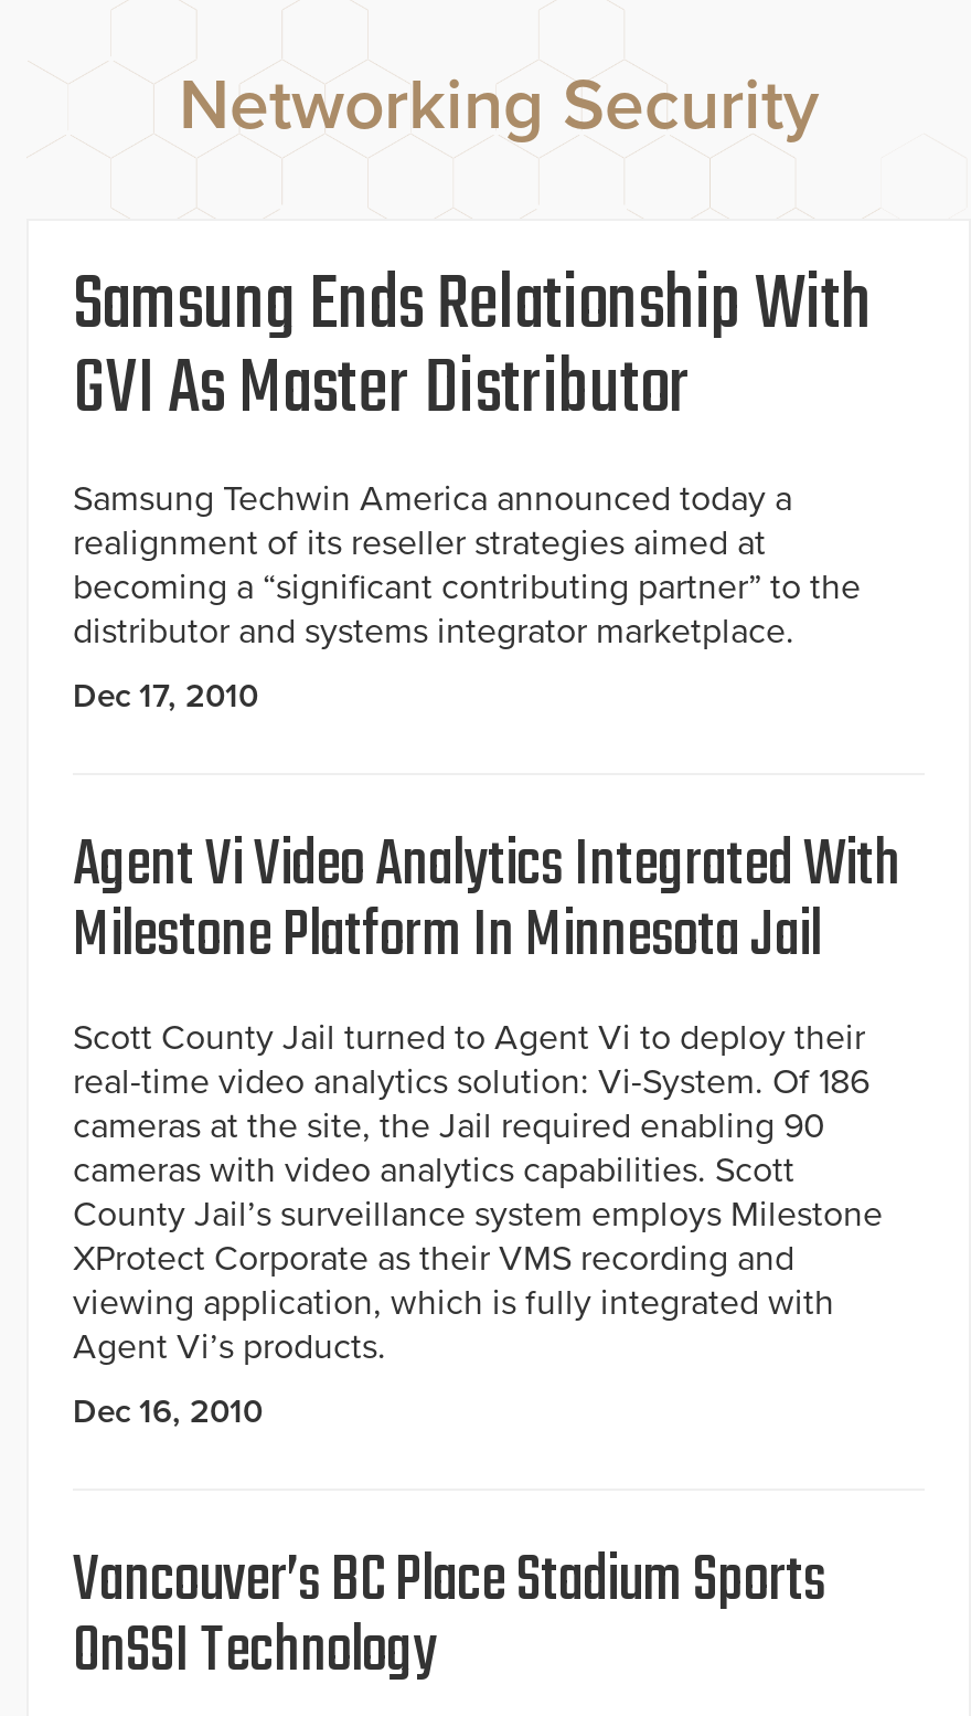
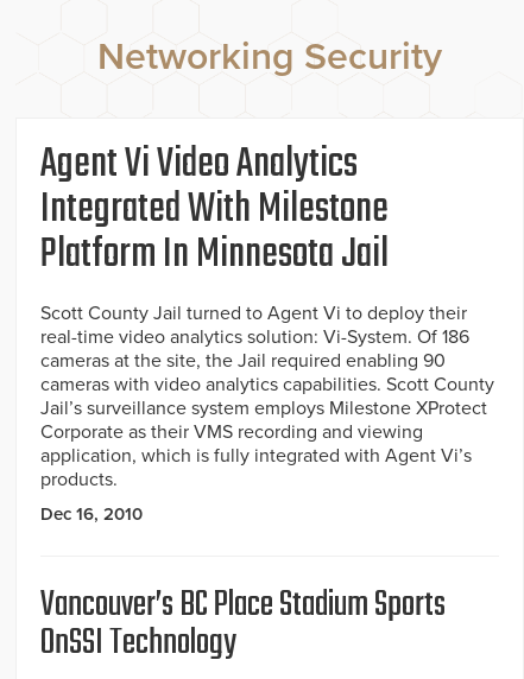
[73,248,900,988] Samsung Ends Relationship With | GVI As Master Distributor | Samsung Techwin America announced today a | realignment of its reseller strategies aimed at | becoming a “significant contributing partner” to the | distributor and systems integrator marketplace. | Dec 17, 2010 | Agent Vi Video Analytics Integrated With | Milestone Platform In Minnesota Jail -> [40,133,389,288] Agent Vi Video Analytics | Integrated With Milestone | Platform In Minnesota Jail

